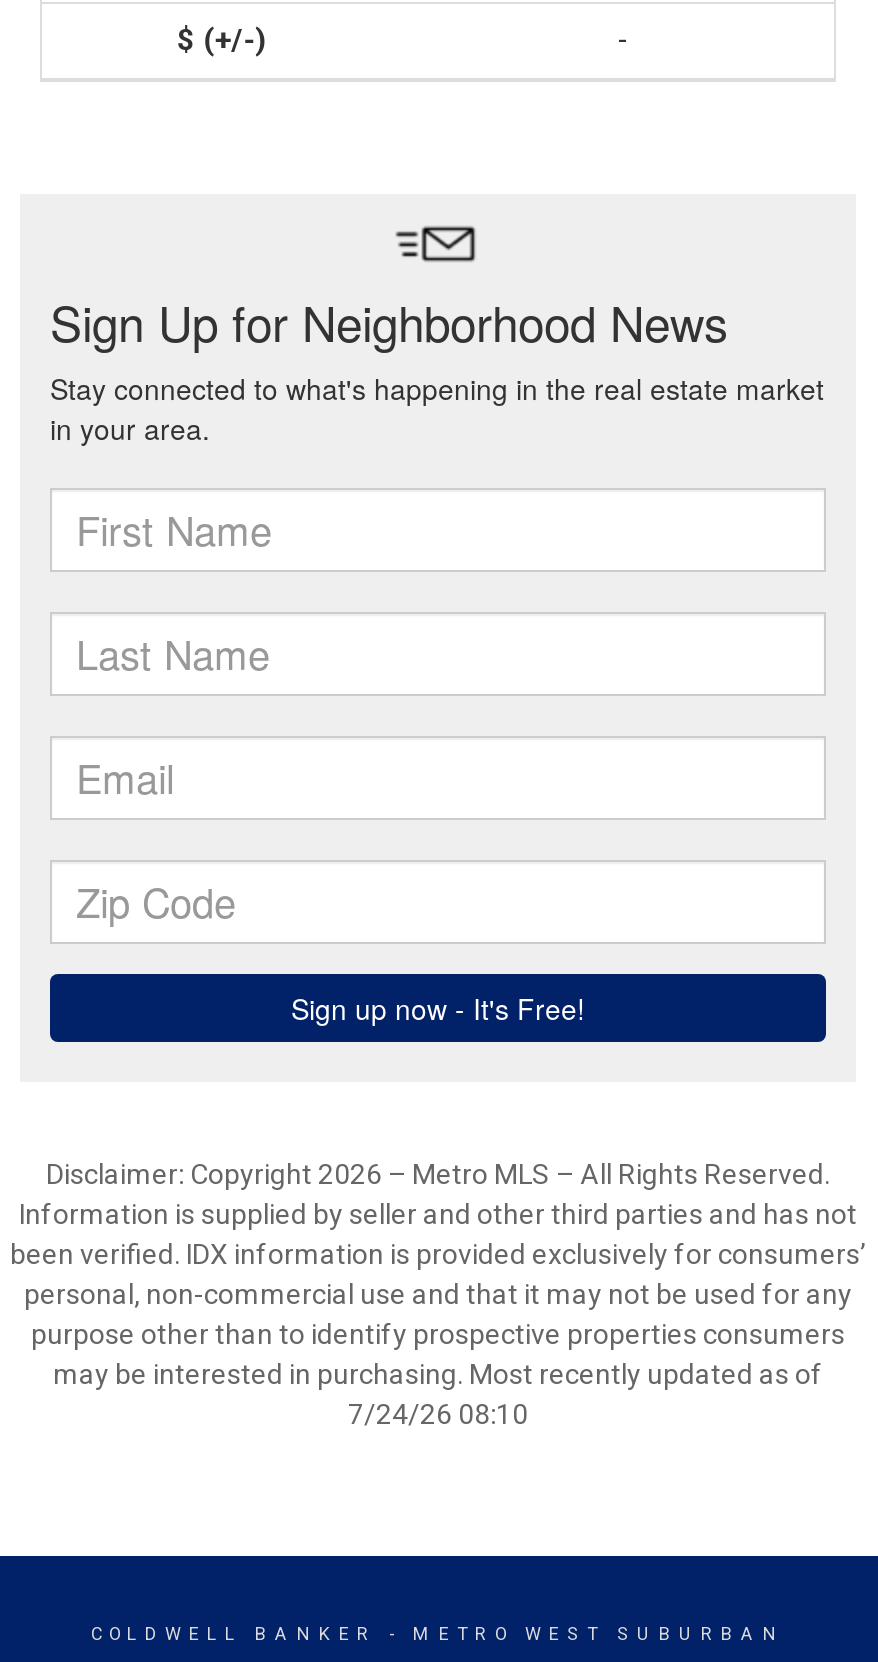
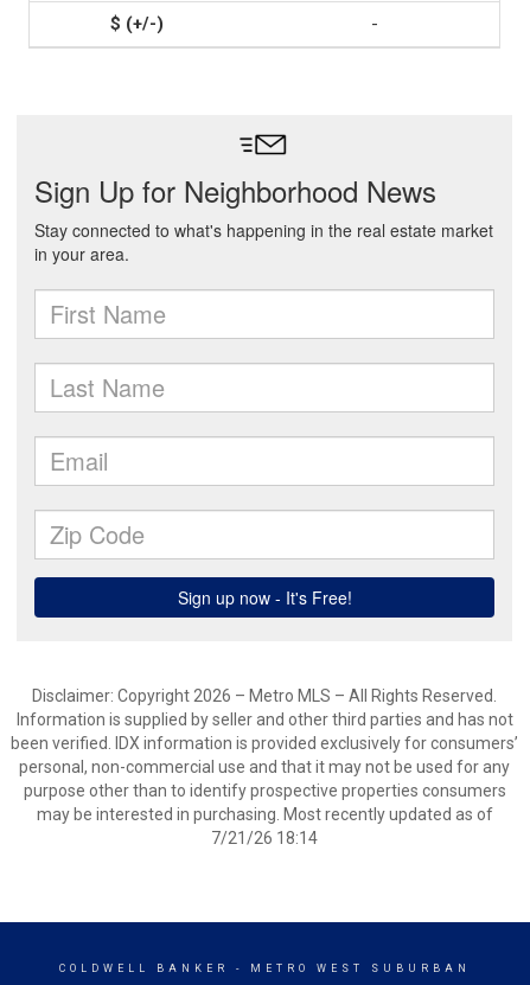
[348,1398,528,1430] 7/24/26 08:10 -> [211,829,318,848] 7/21/26 18:14

